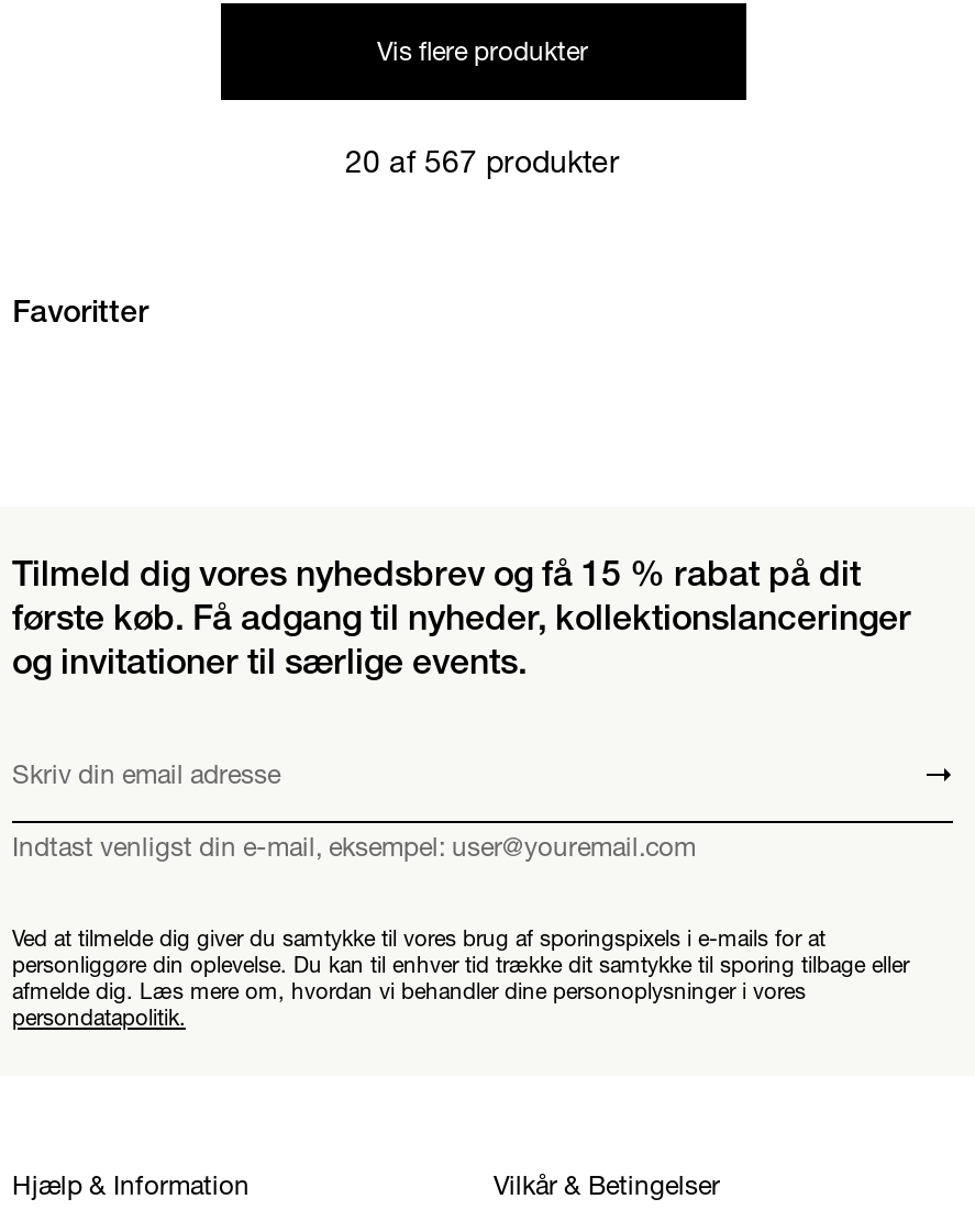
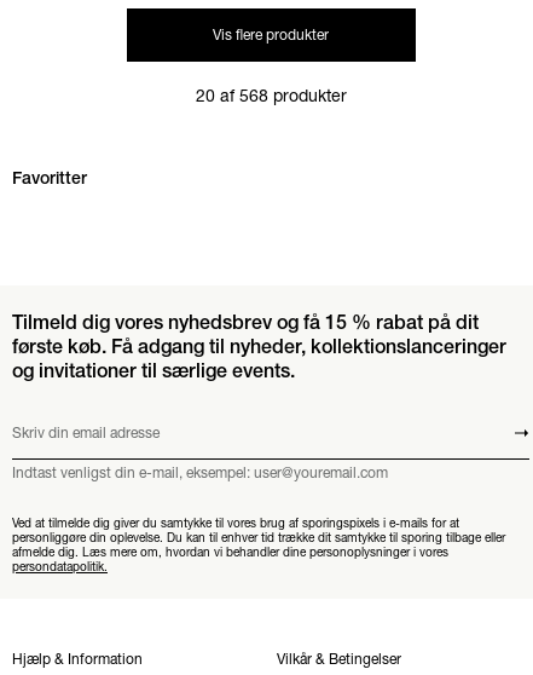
[345,142,620,181] 20 af 567 produkter -> [195,85,346,106] 20 af 568 produkter

